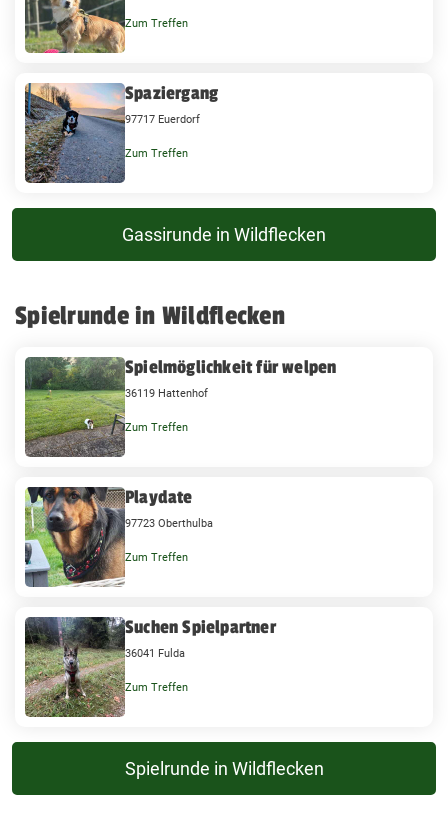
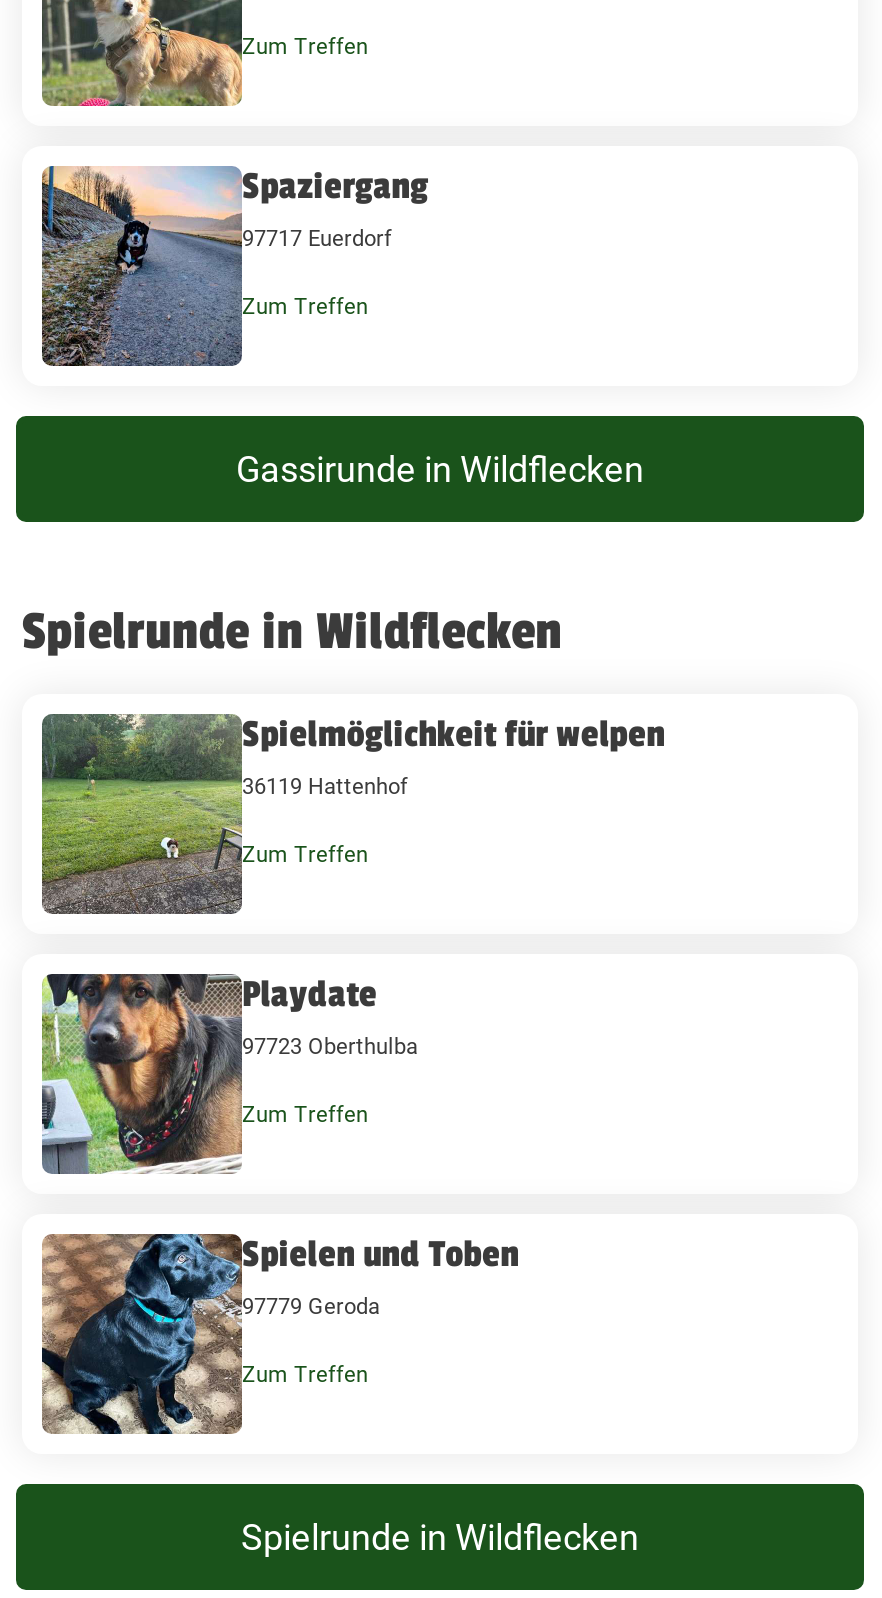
[24,616,276,718] [image] | Suchen Spielpartner | 36041 Fulda -> [40,1232,519,1436] [image] | Spielen und Toben | 97779 Geroda

